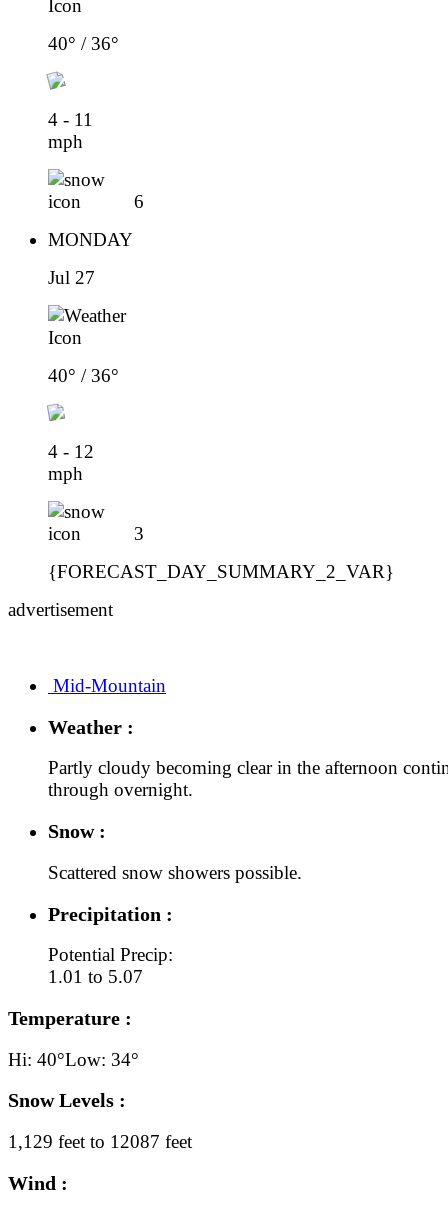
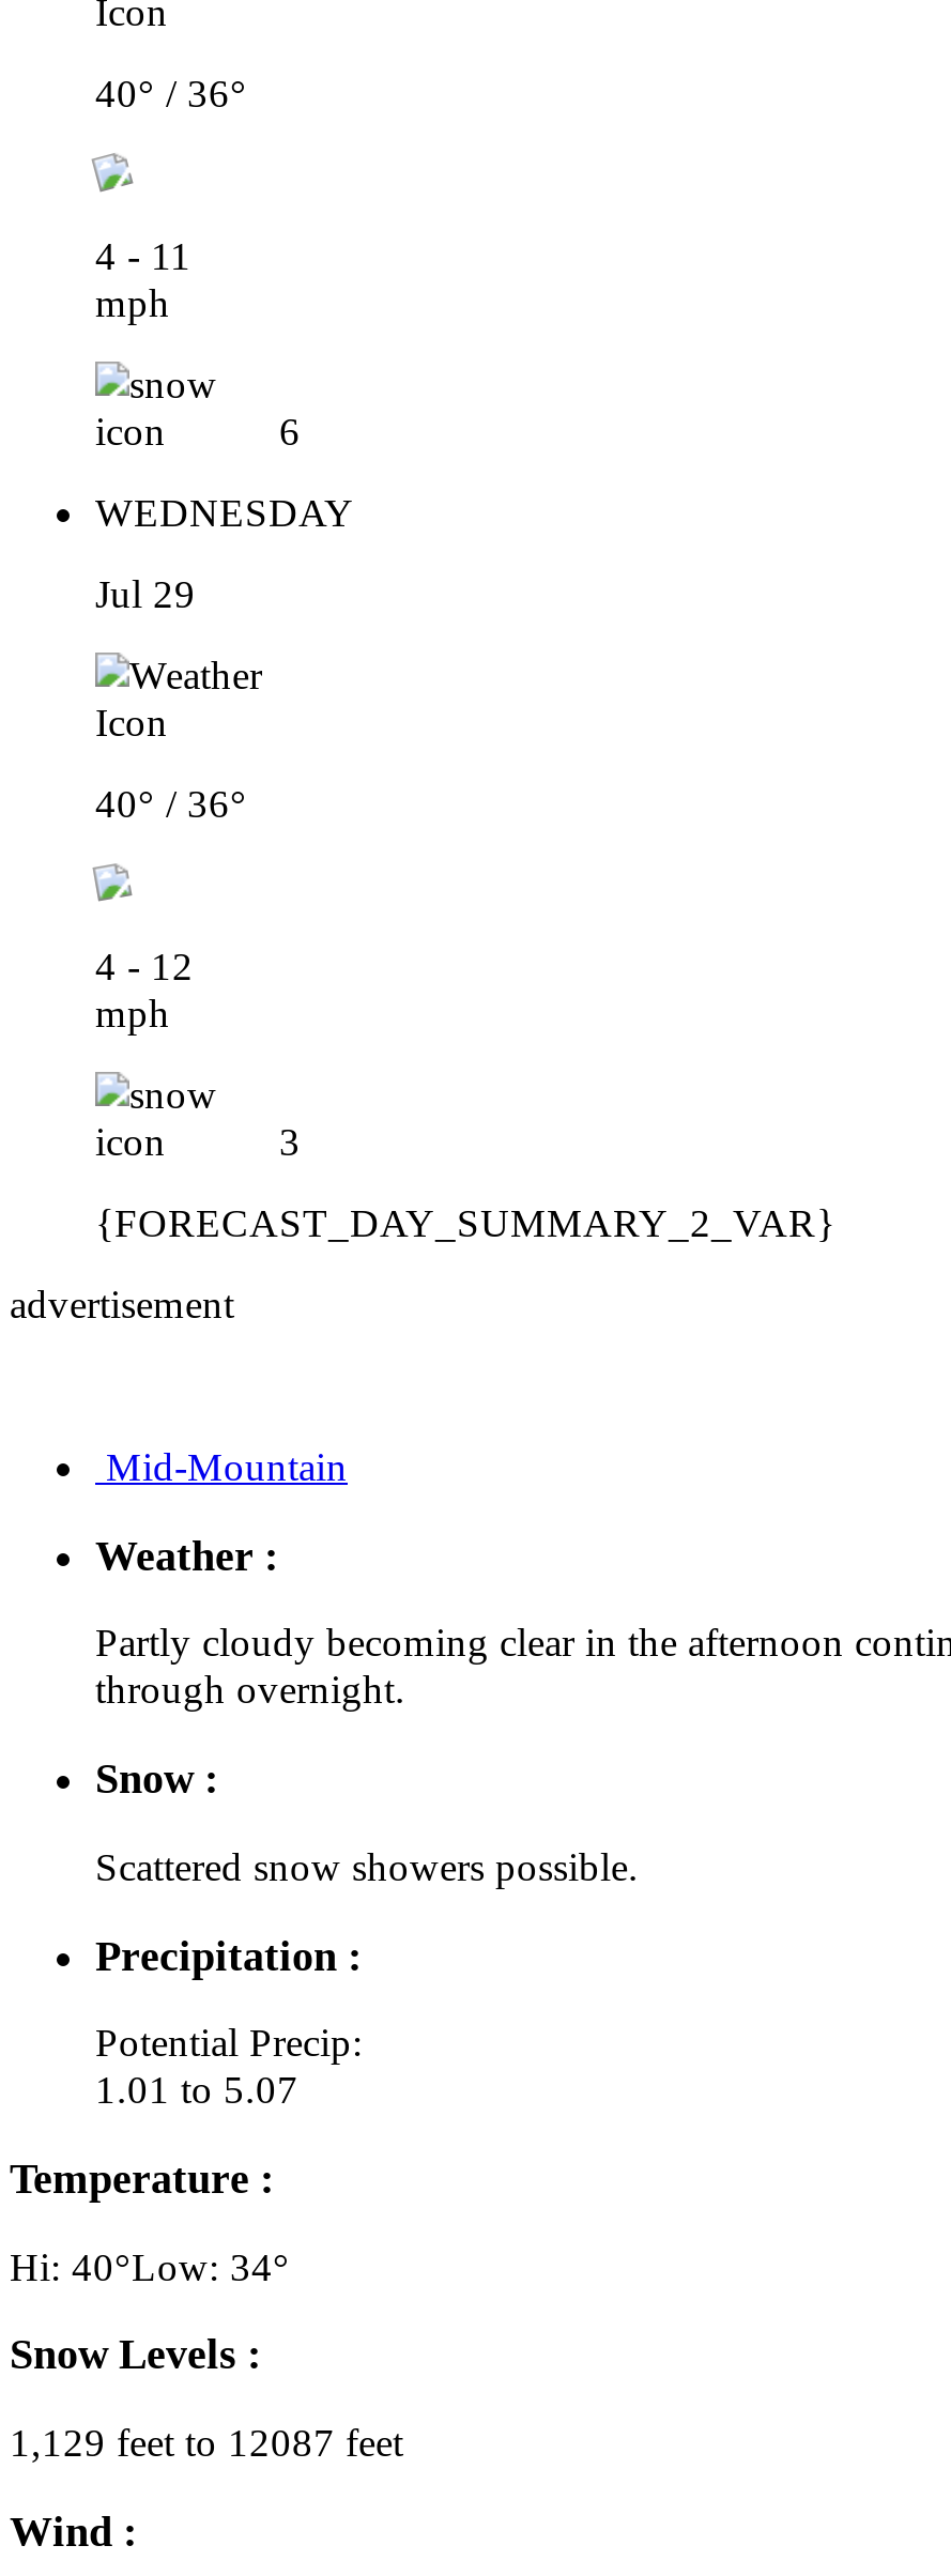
[48,229,133,250] MONDAY -> [95,490,354,535] WEDNESDAY
[48,267,95,288] Jul 27 -> [95,571,196,616] Jul 29

